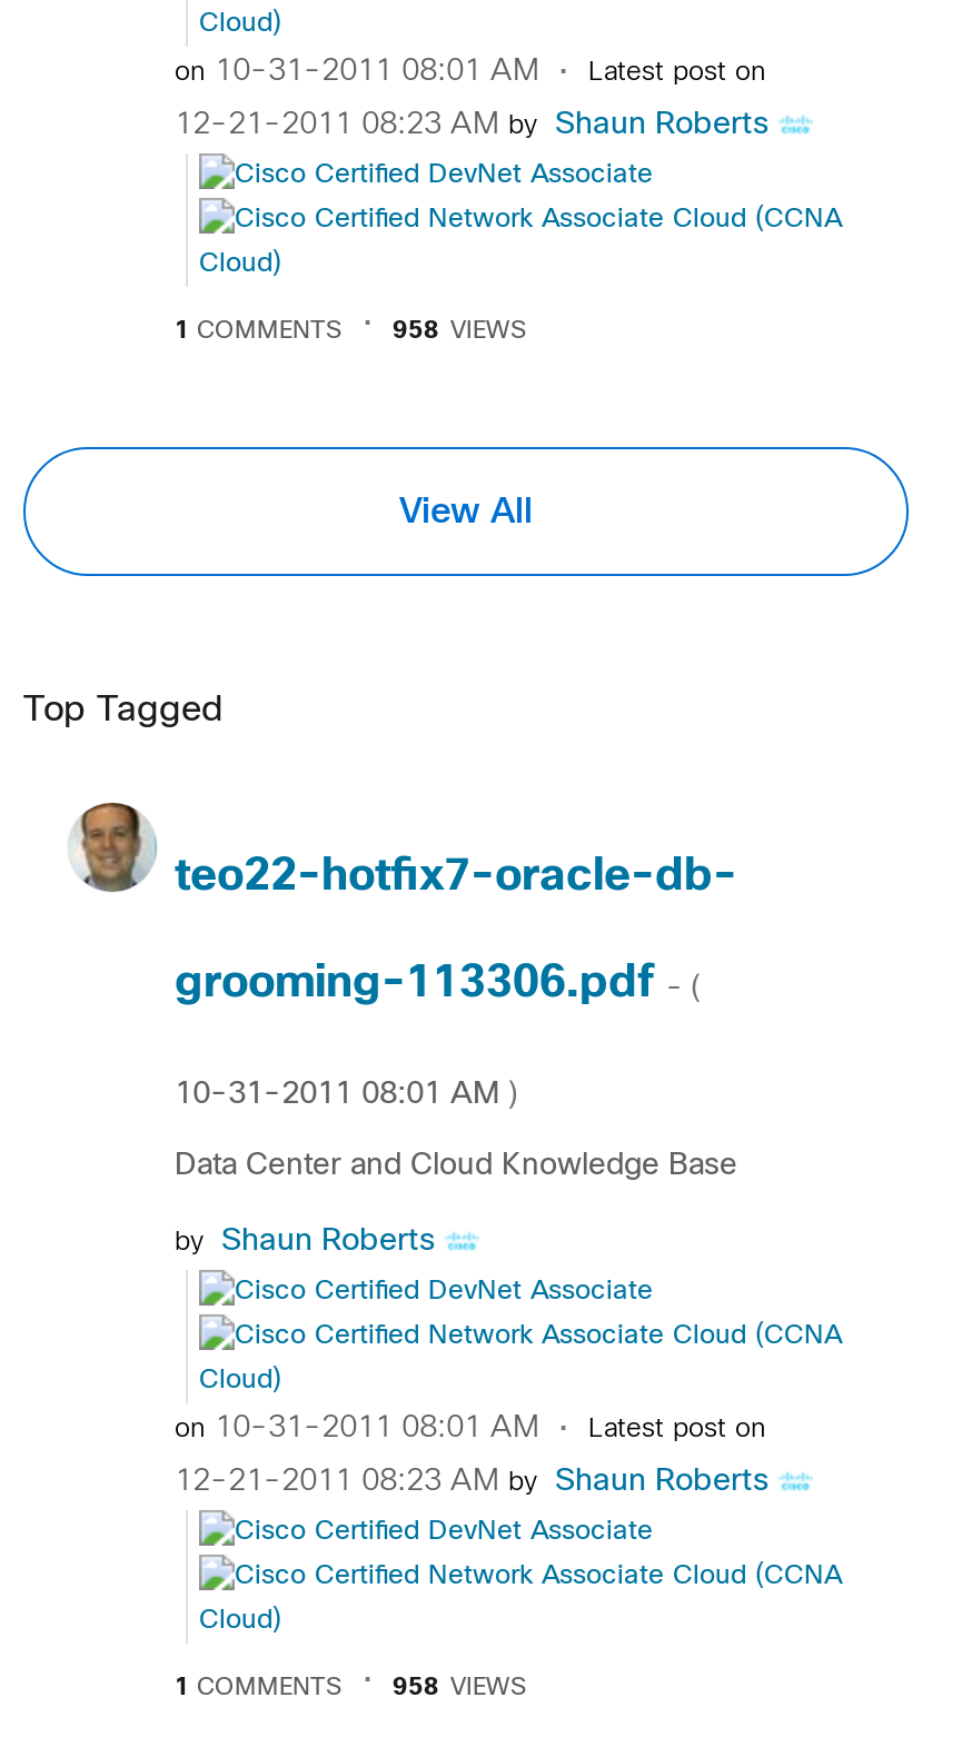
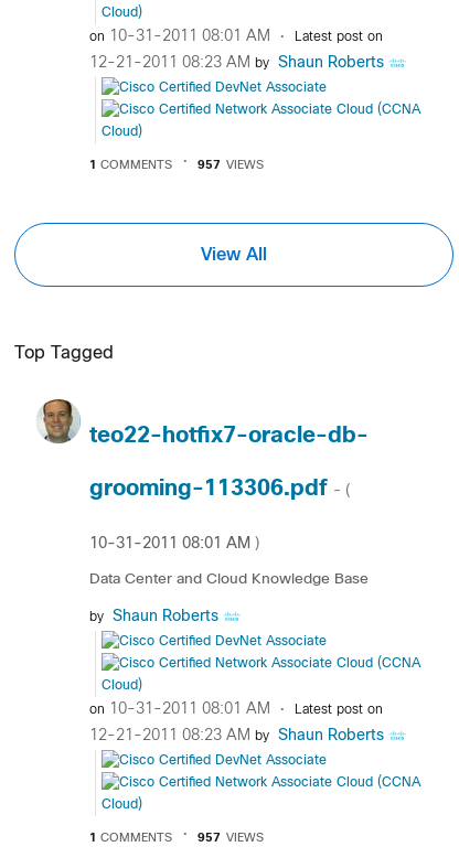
[393,319,526,341] 958 VIEWS -> [198,159,264,170] 957 VIEWS
[393,1676,526,1698] 958 VIEWS -> [198,832,264,843] 957 VIEWS

